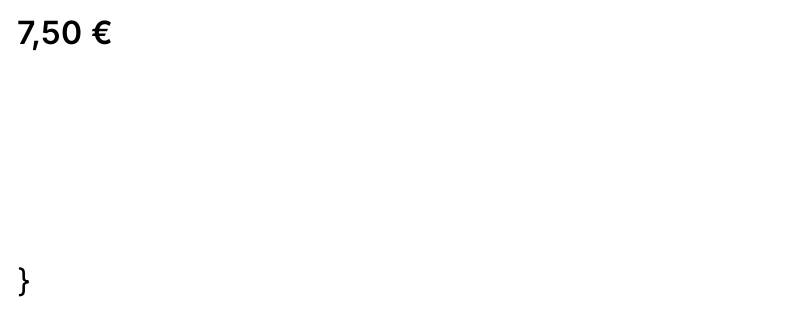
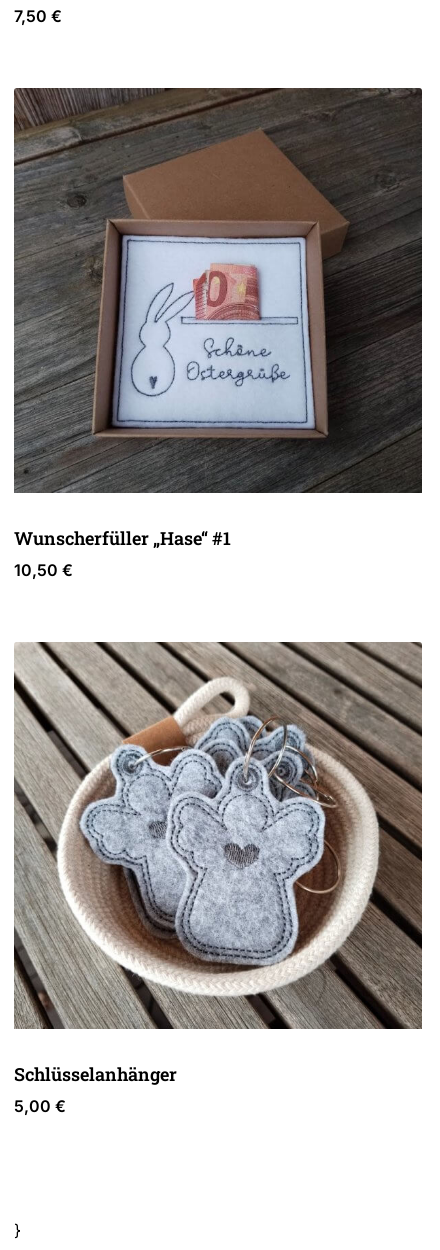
none -> [13,87,423,580] [image] | Wunscherfüller „Hase“ #1 | 10,50 €
none -> [13,641,423,1116] [image] | Schlüsselanhänger | 5,00 €

